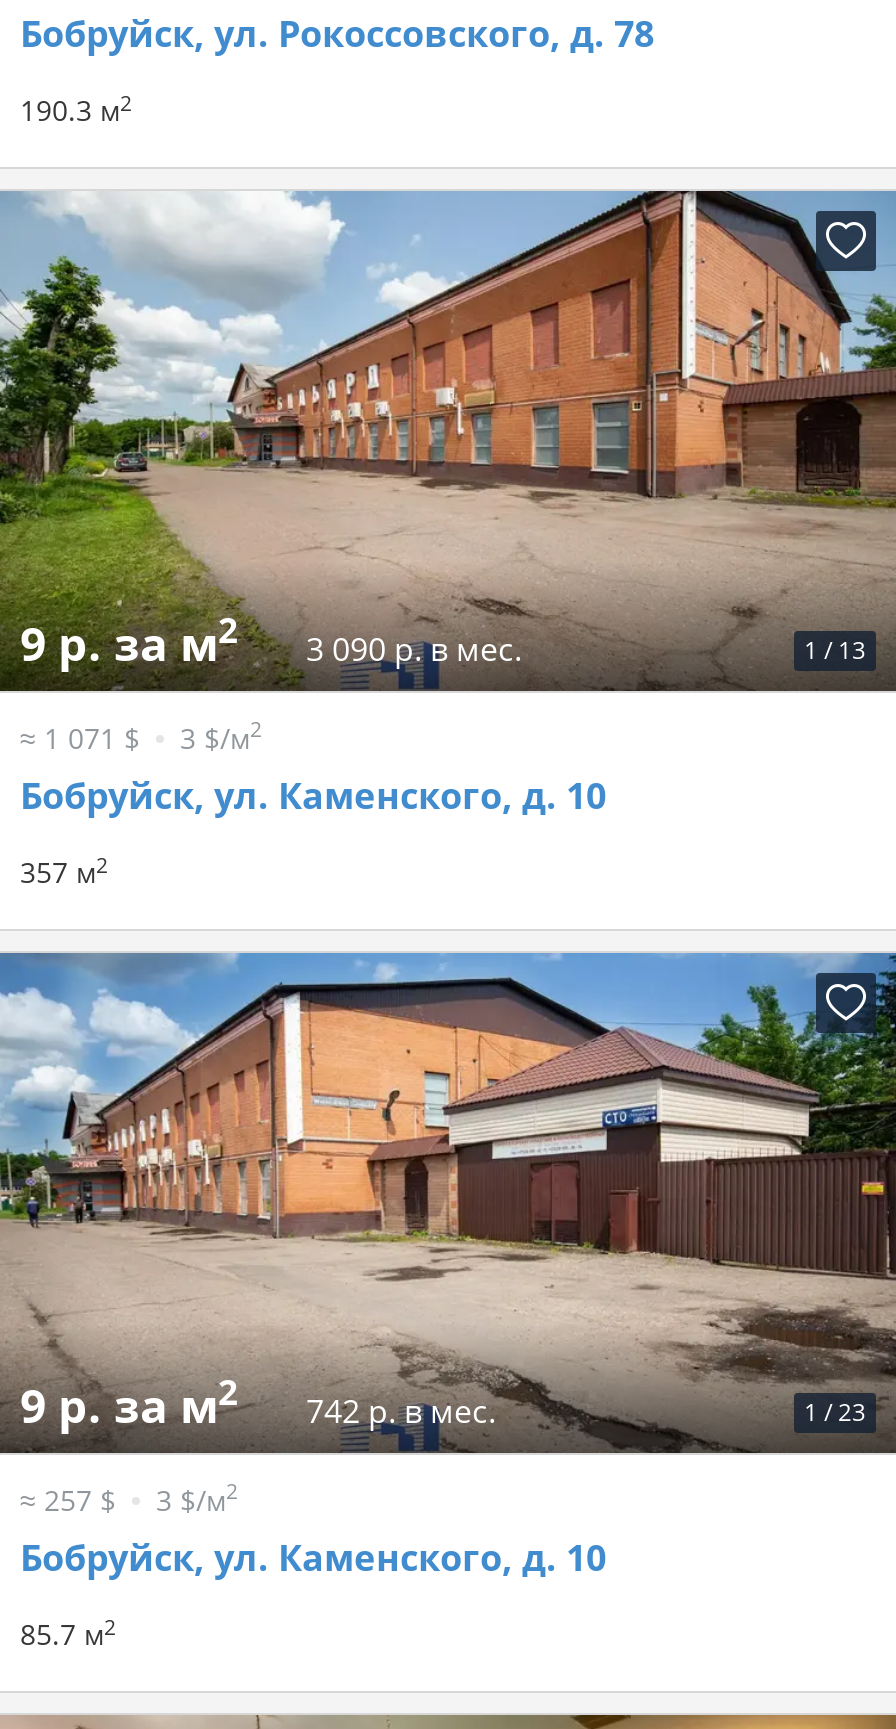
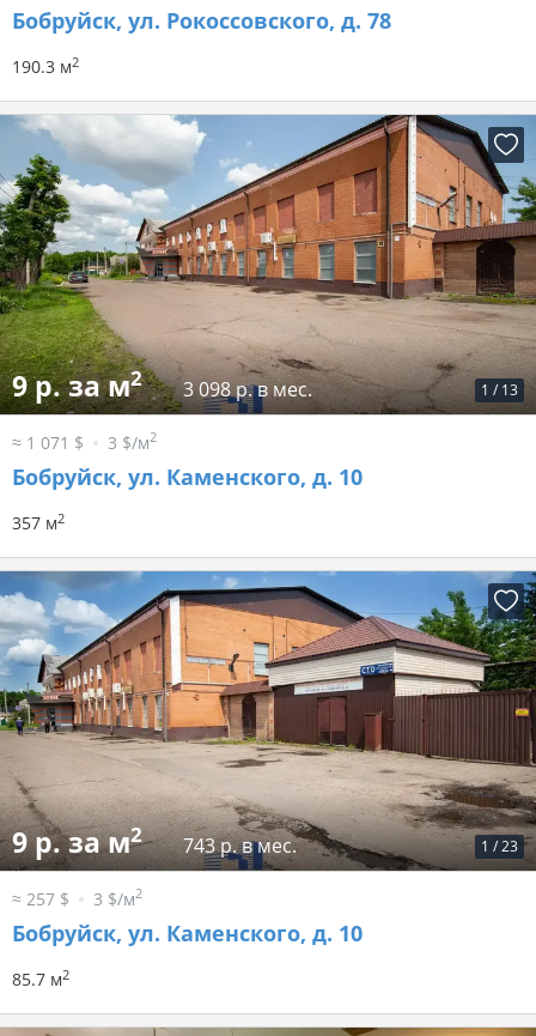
[20,608,522,675] 9 р. за м2 3 090 р. в мес. -> [12,365,312,405] 9 р. за м2 3 098 р. в мес.
[20,1370,496,1437] 9 р. за м2 742 р. в мес. -> [12,821,297,861] 9 р. за м2 743 р. в мес.

